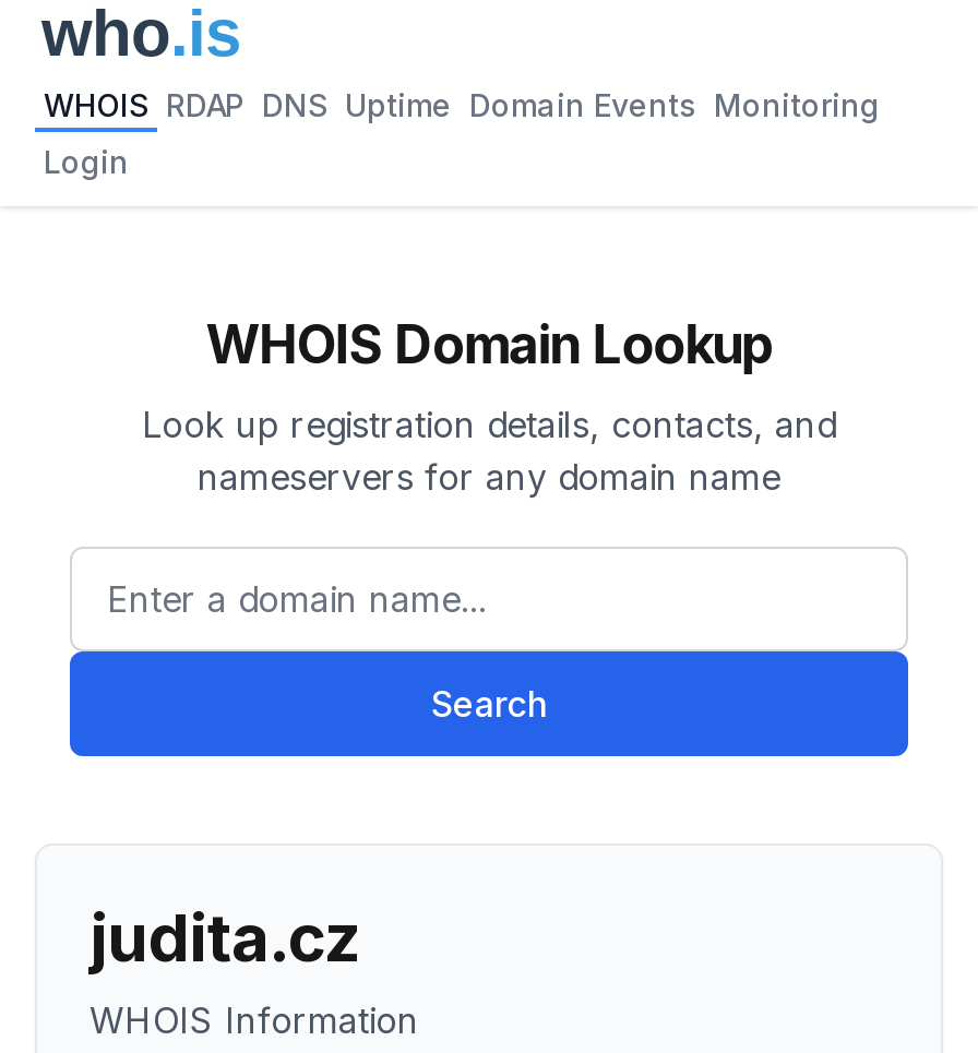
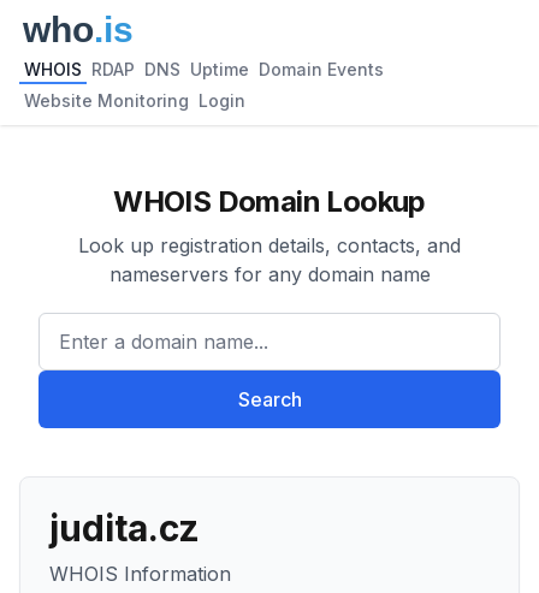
[44,86,880,123] WHOIS RDAP DNS Uptime Domain Events Monitoring -> [24,59,384,79] WHOIS RDAP DNS Uptime Domain Events
[44,143,129,180] Login -> [24,90,245,111] Website Monitoring Login

